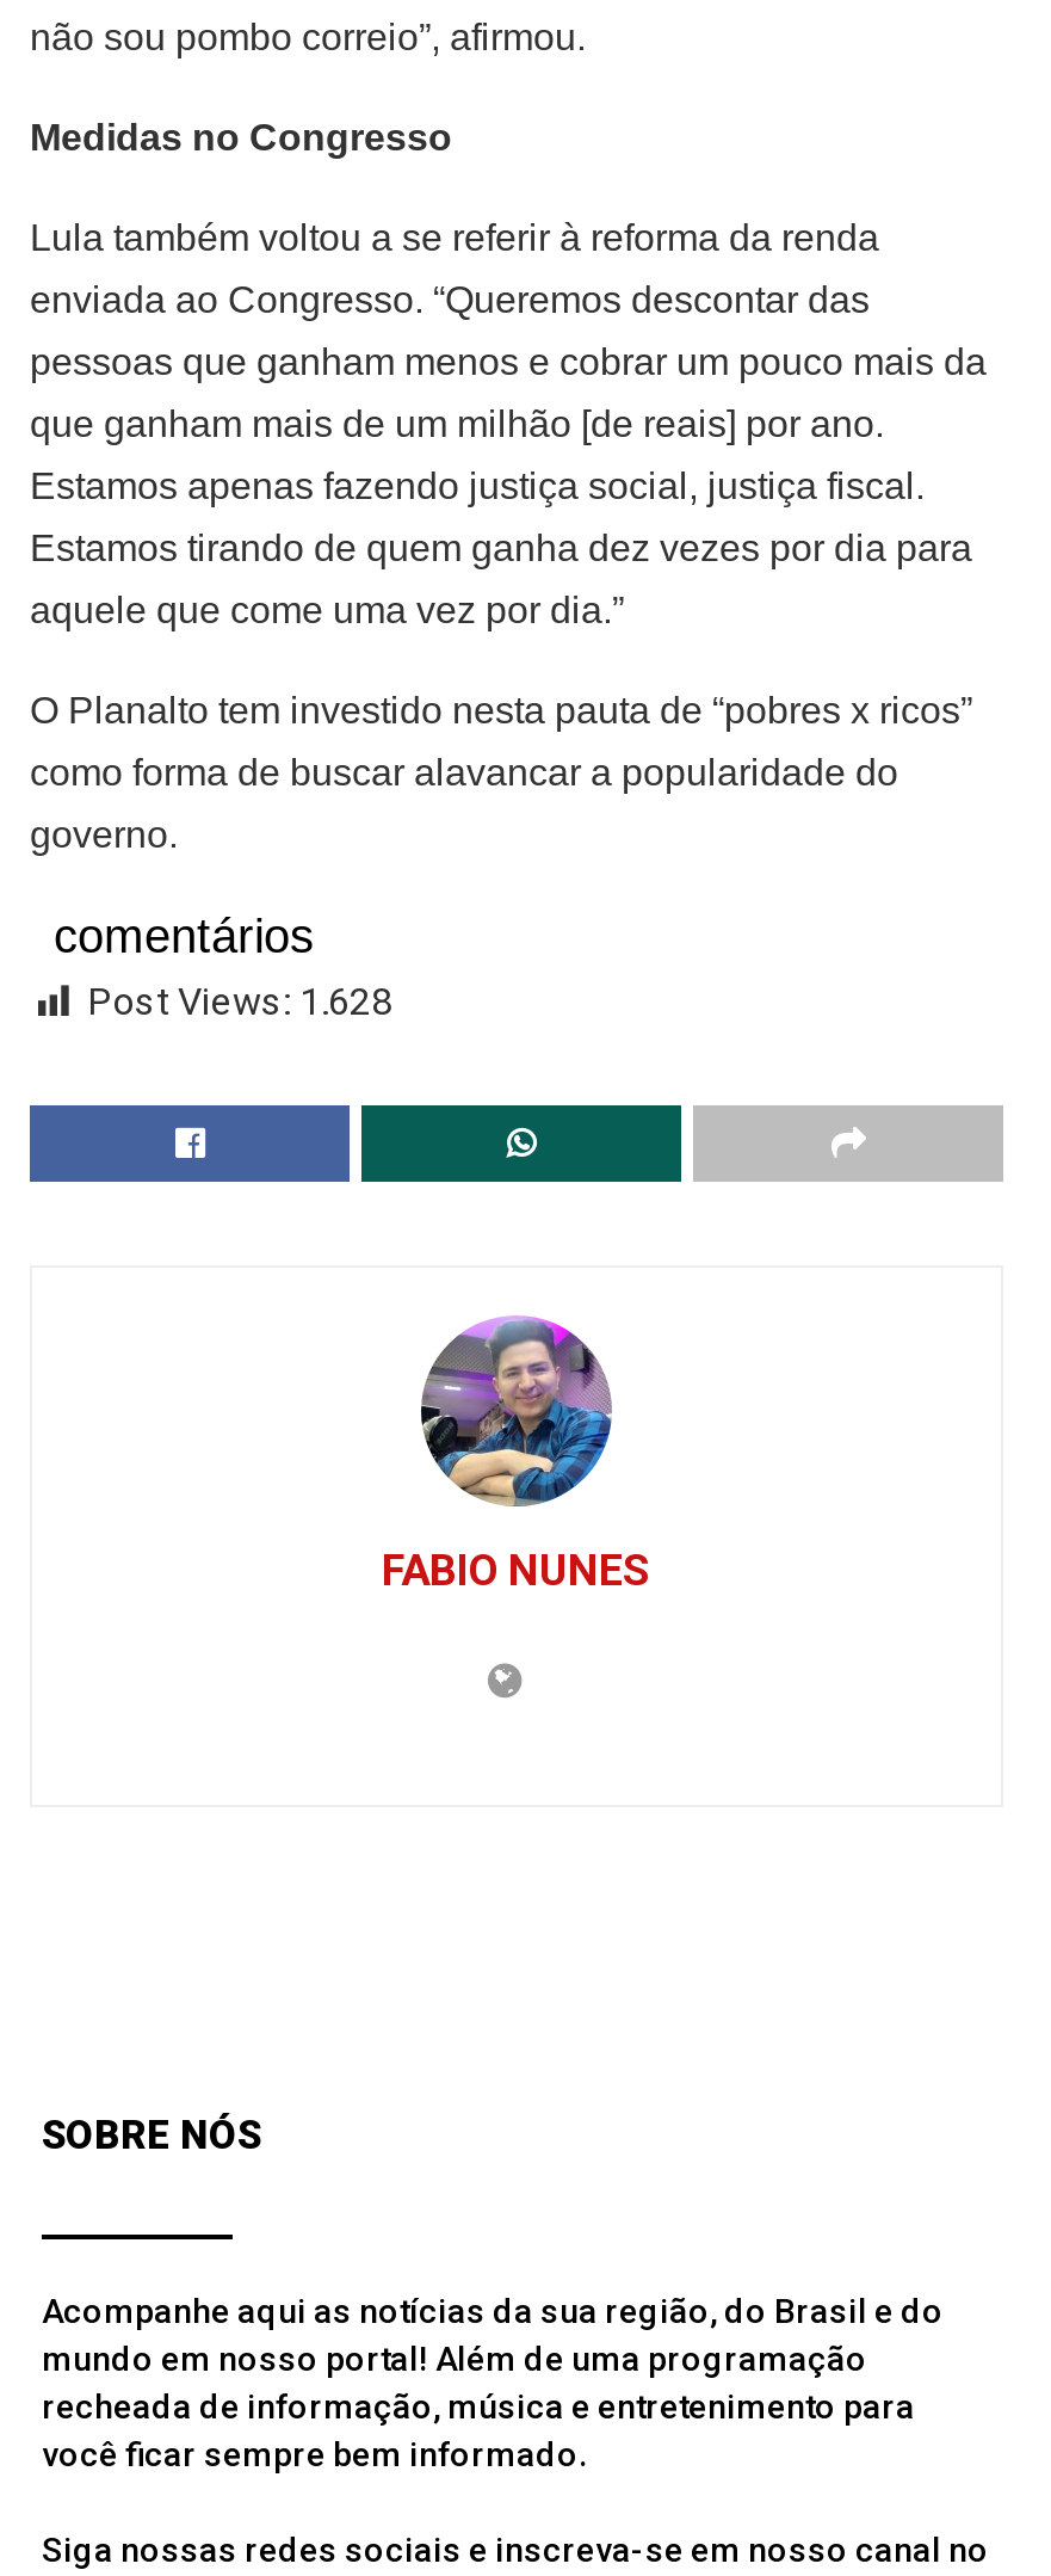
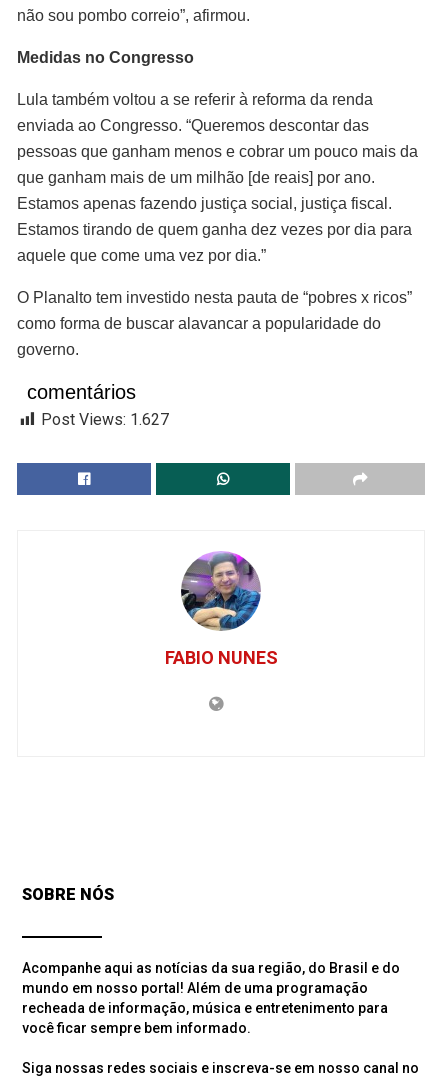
[87,979,392,1024] Post Views: 1.628 -> [41,410,169,429] Post Views: 1.627

